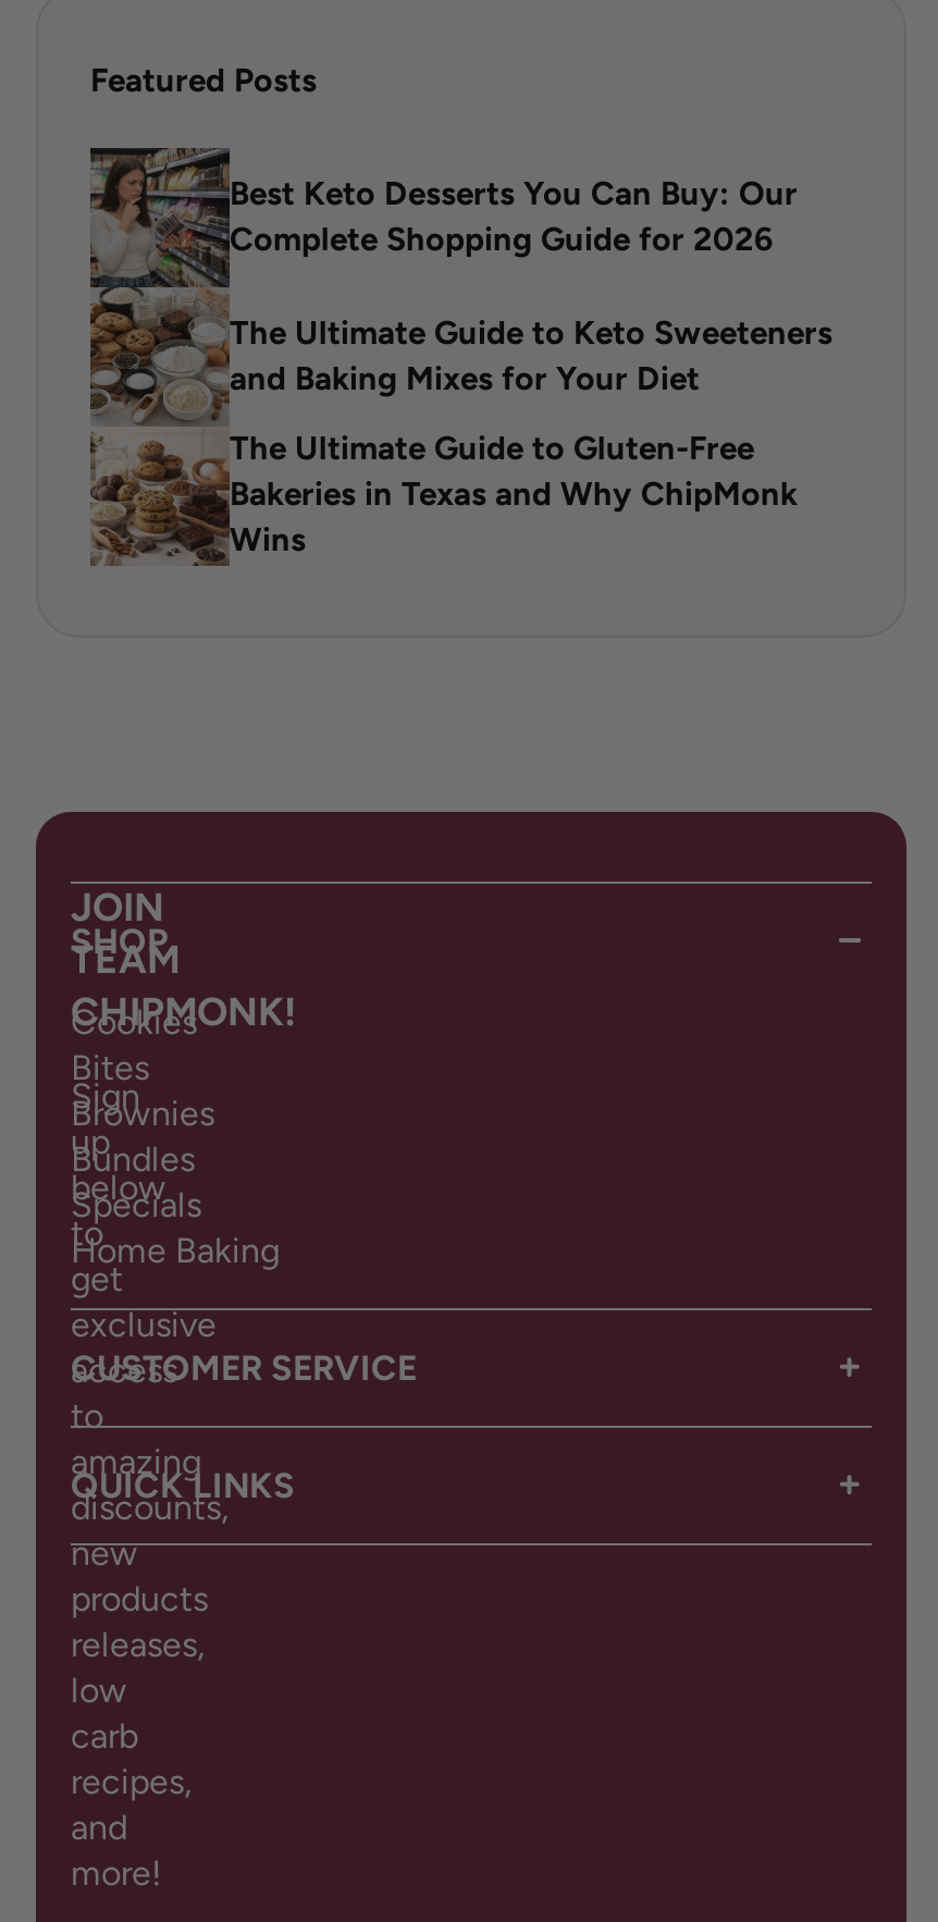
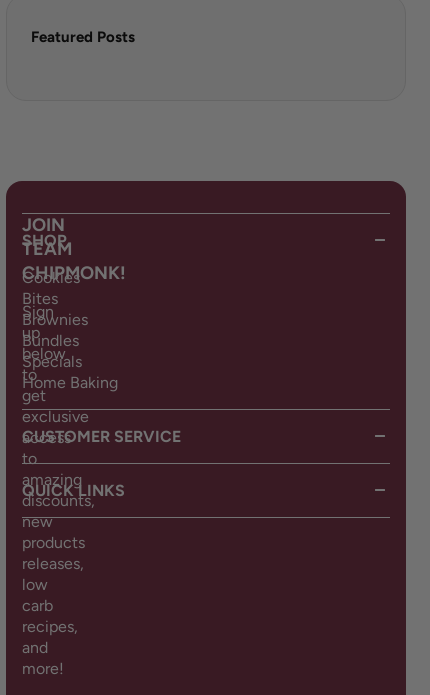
[88,146,832,568] [image] | Best Keto Desserts You Can Buy: Our | Complete Shopping Guide for 2026 | The Ultimate Guide to Keto Sweeteners | and Baking Mixes for Your Diet | The Ultimate Guide to Gluten-Free | Bakeries in Texas and Why ChipMonk | Wins -> none

